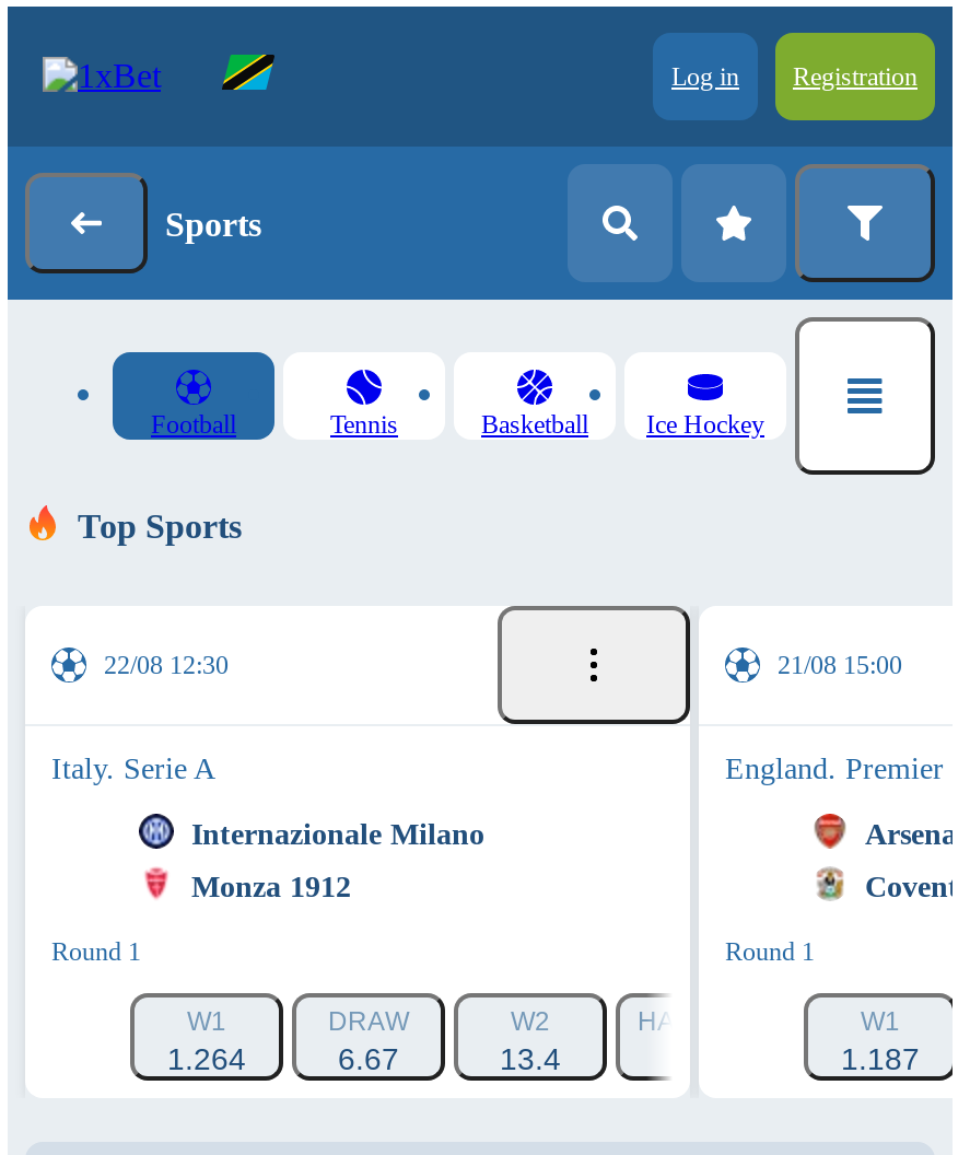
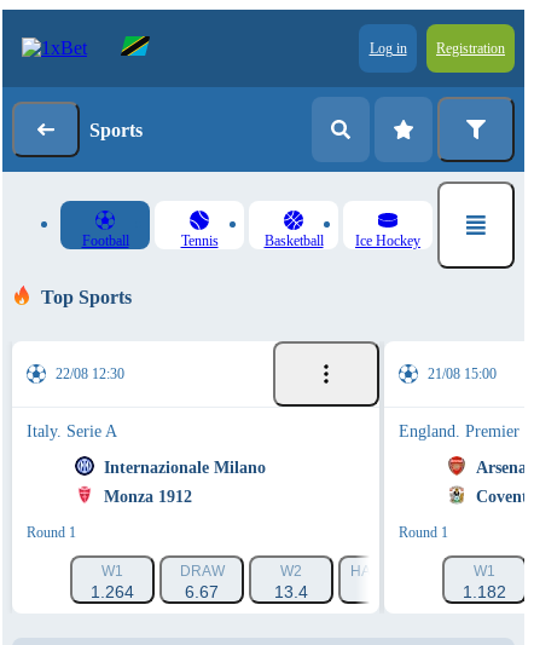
[841,1041,920,1076] 1.187 -> [463,582,506,601] 1.182

